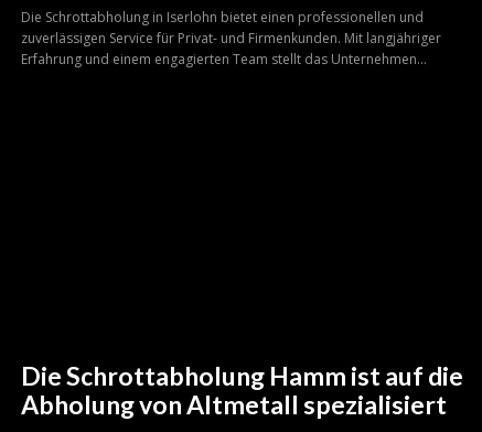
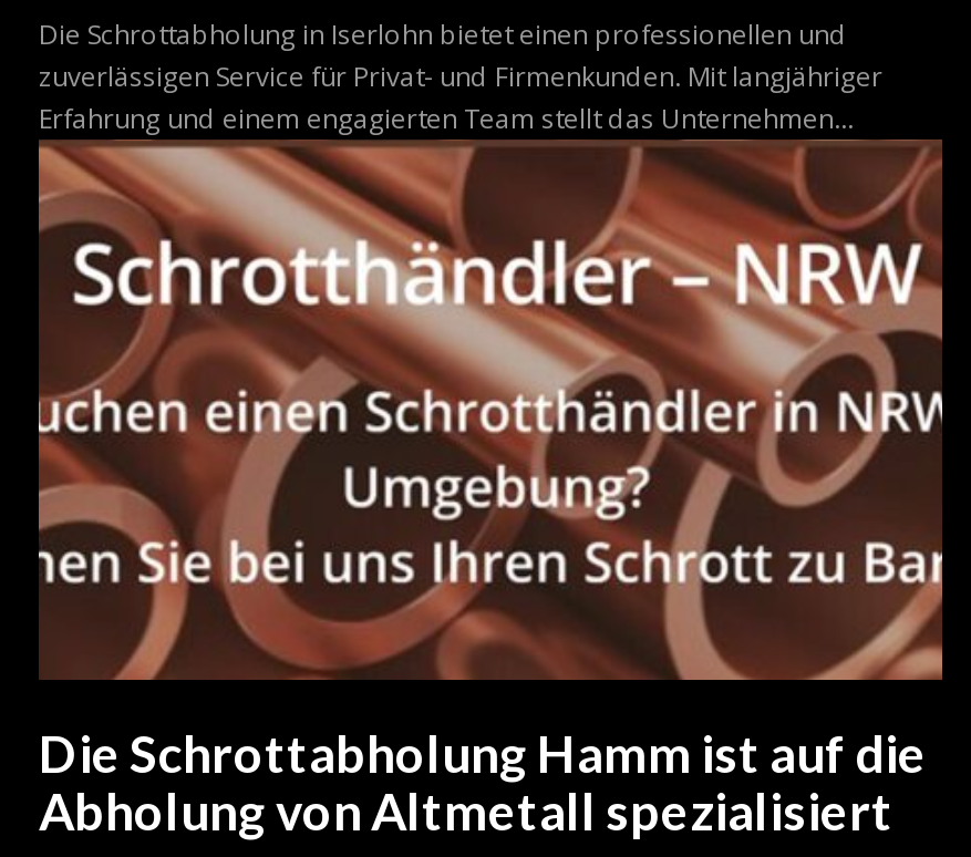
none -> [37,137,944,682] [image]

